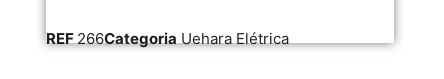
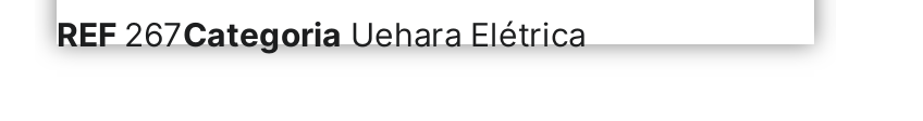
[46,28,289,47] REF 266Categoria Uehara Elétrica -> [57,13,586,54] REF 267Categoria Uehara Elétrica

